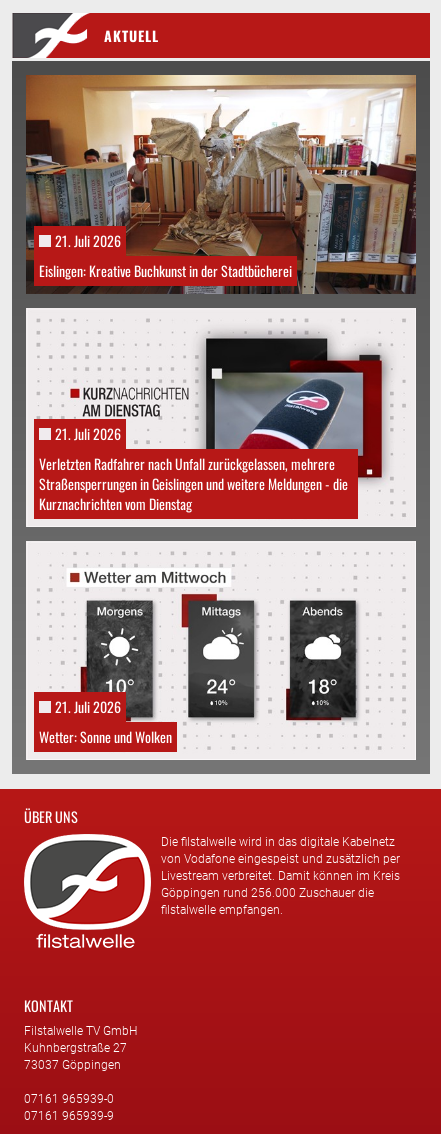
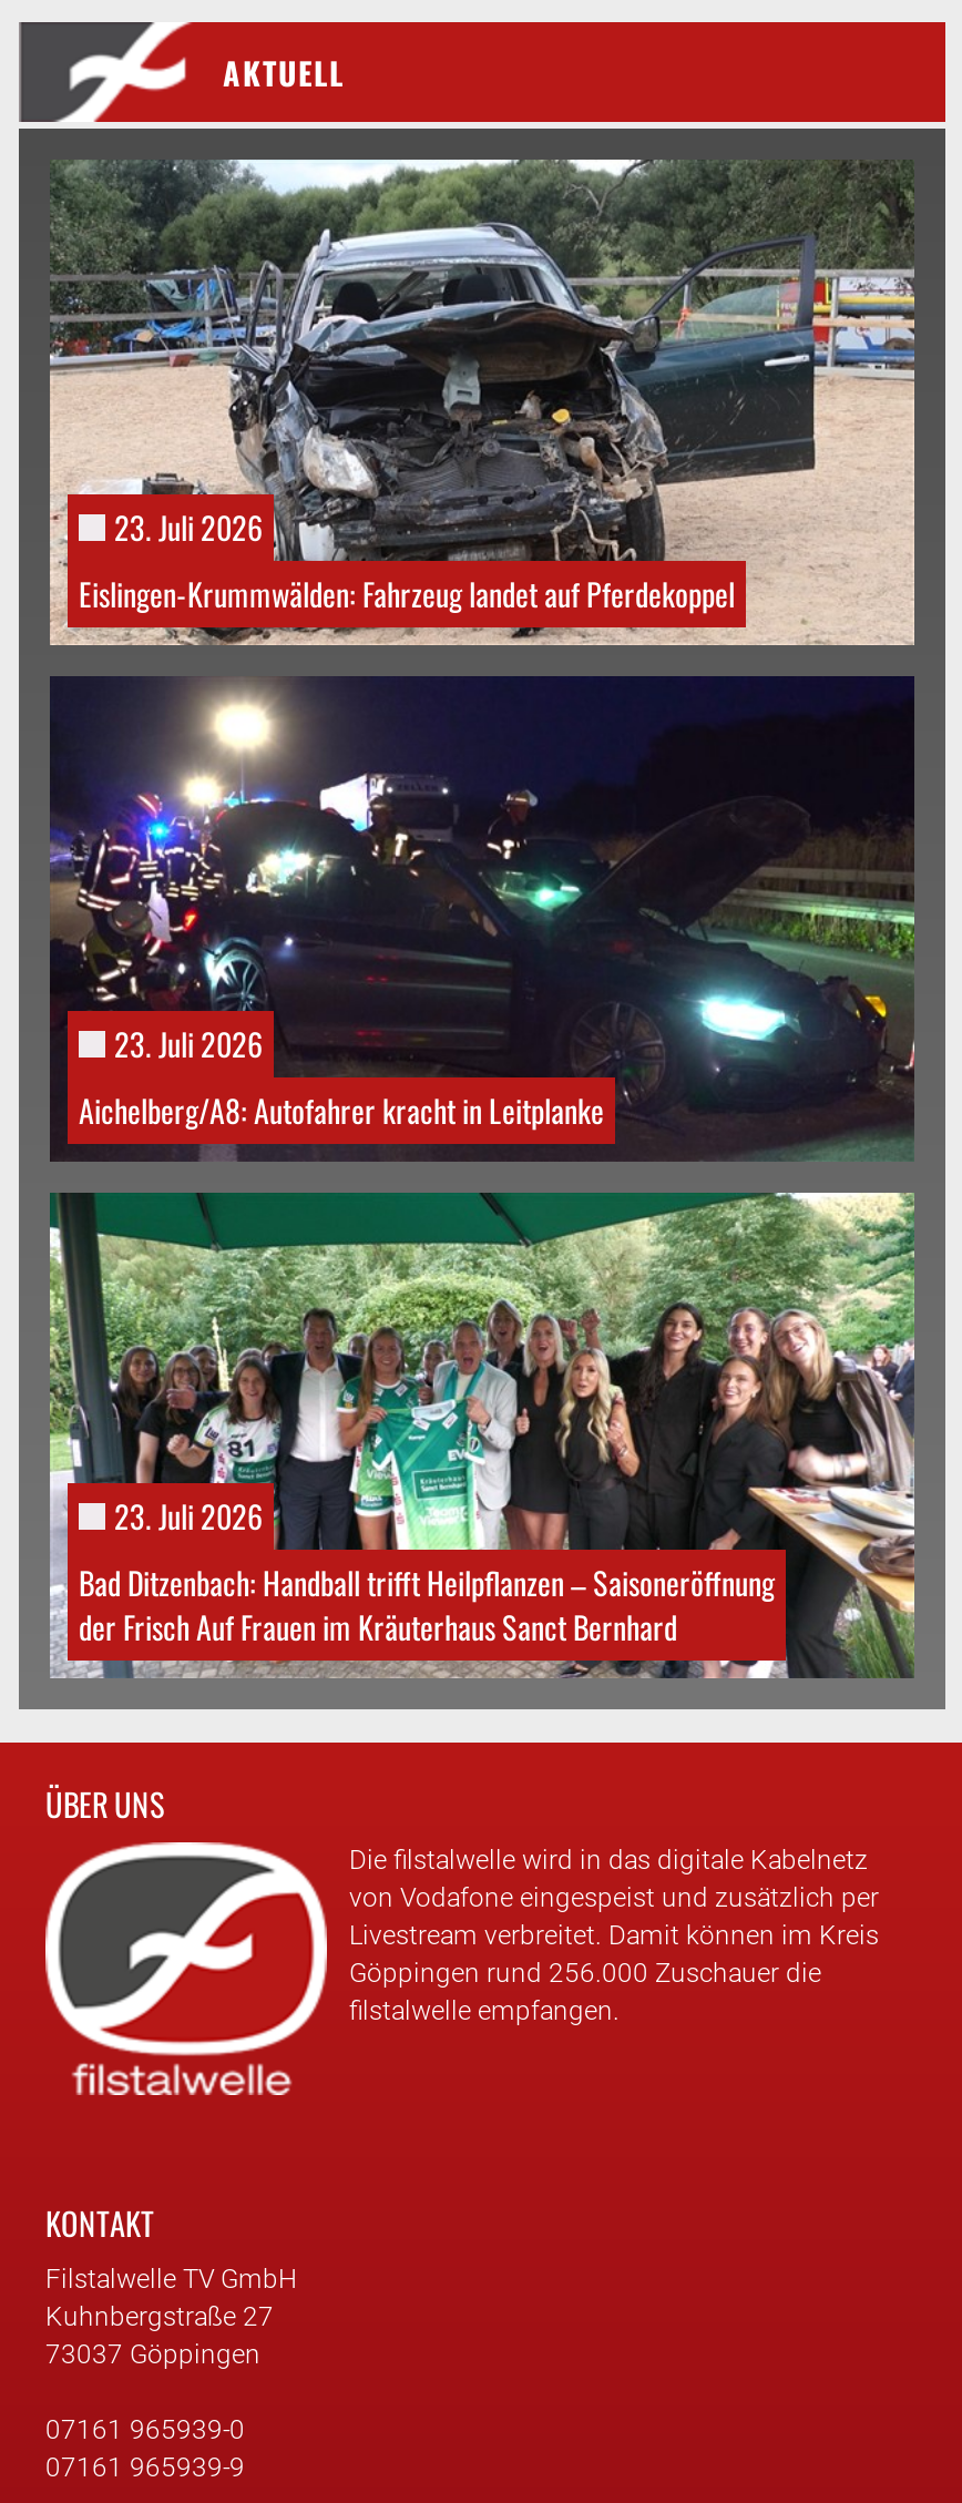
[25,74,417,295] [image] | 21. Juli 2026 | Eislingen: Kreative Buchkunst in der Stadtbücherei -> [48,157,917,647] [image] | 23. Juli 2026 | Eislingen-Krummwälden: Fahrzeug landet auf Pferdekoppel
[25,307,417,528] [image] | 21. Juli 2026 | Verletzten Radfahrer nach Unfall zurückgelassen, mehrere | Straßensperrungen in Geislingen und weitere Meldungen - die | Kurznachrichten vom Dienstag -> [48,674,917,1164] [image] | 23. Juli 2026 | Aichelberg/A8: Autofahrer kracht in Leitplanke
[25,540,417,761] [image] | 21. Juli 2026 | Wetter: Sonne und Wolken -> [48,1191,917,1680] [image] | 23. Juli 2026 | Bad Ditzenbach: Handball trifft Heilpflanzen – Saisoneröffnung | der Frisch Auf Frauen im Kräuterhaus Sanct Bernhard

